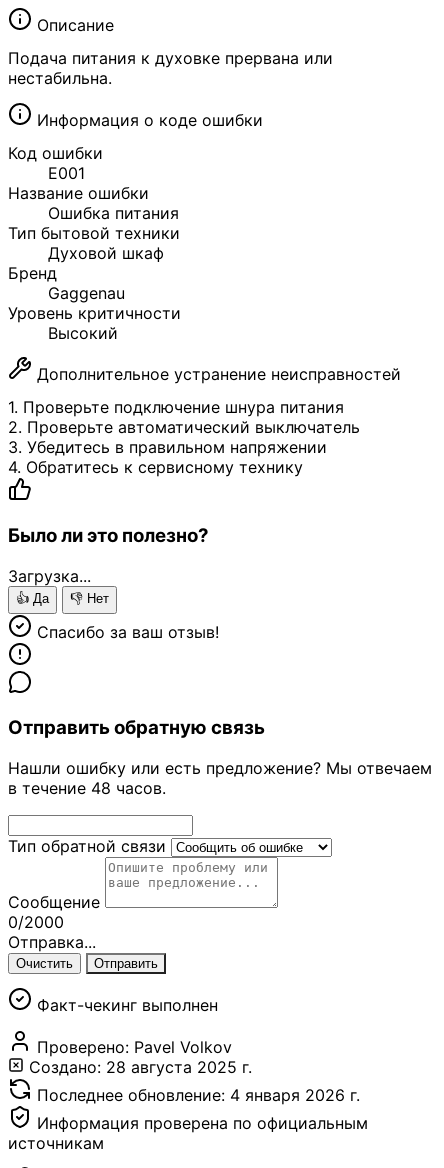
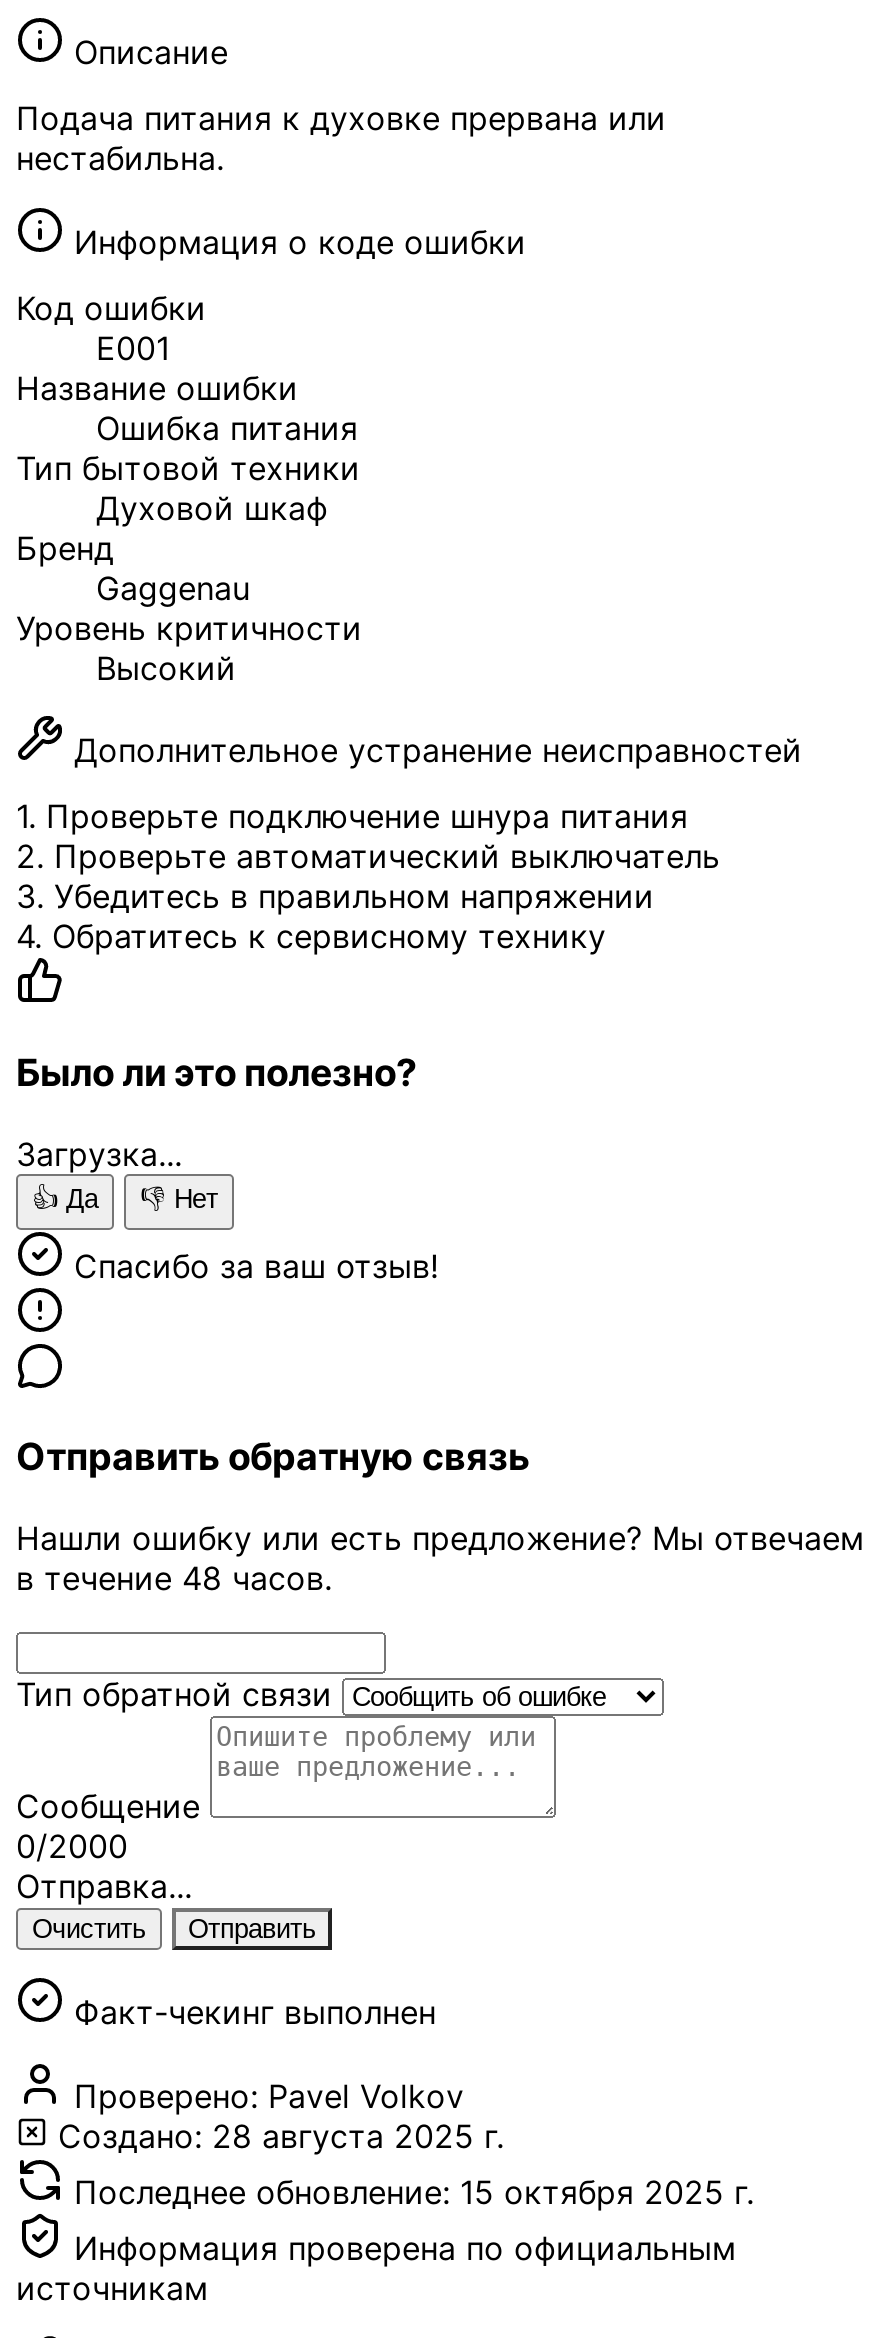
[37,1085,360,1105] Последнее обновление: 4 января 2026 г. -> [74,2171,754,2211] Последнее обновление: 15 октября 2025 г.

